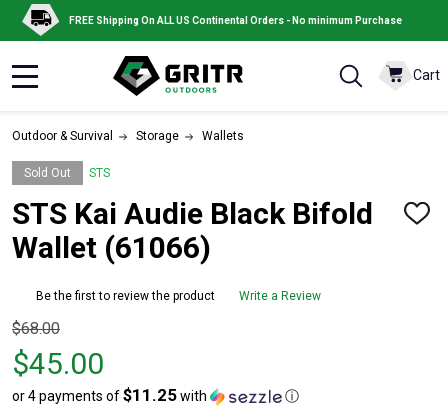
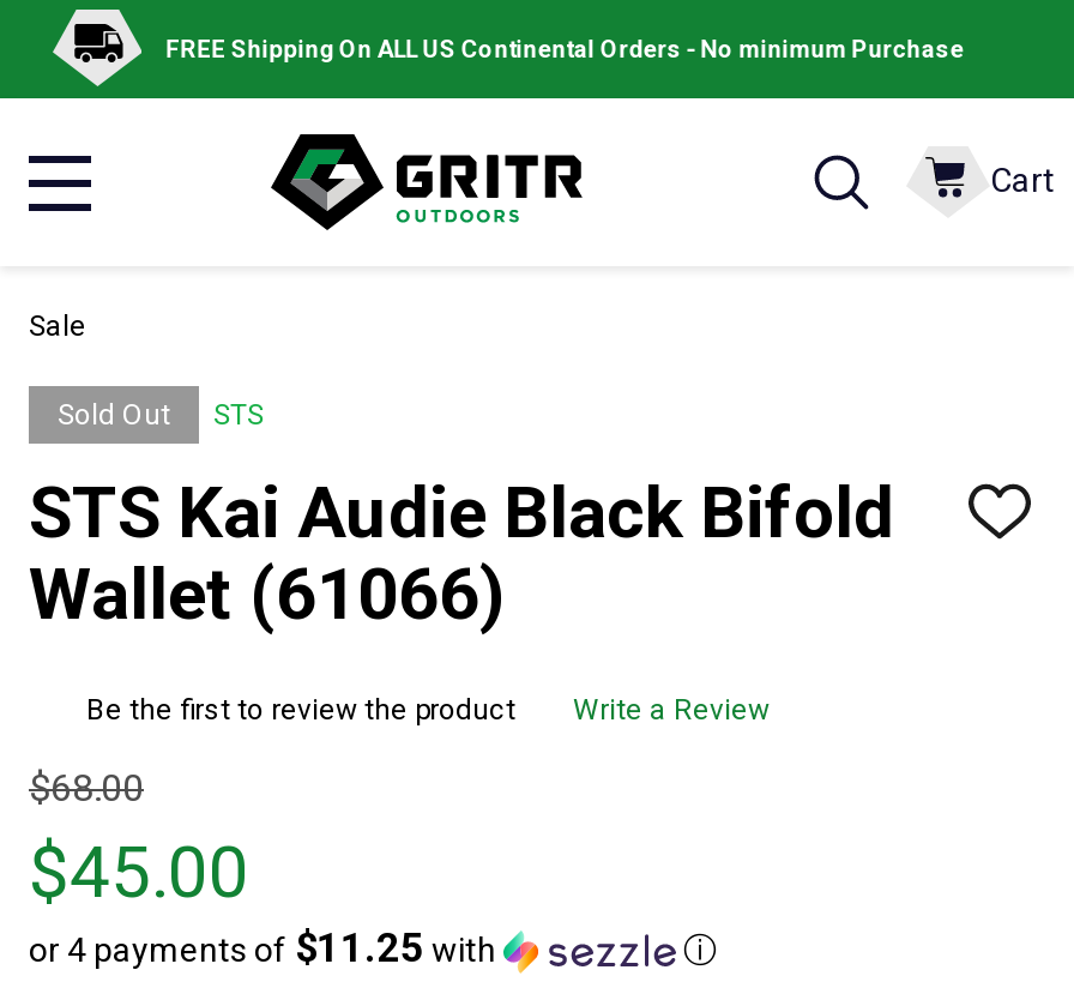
[12,129,244,143] Outdoor & Survival | Storage | Wallets -> [29,309,86,342] Sale

